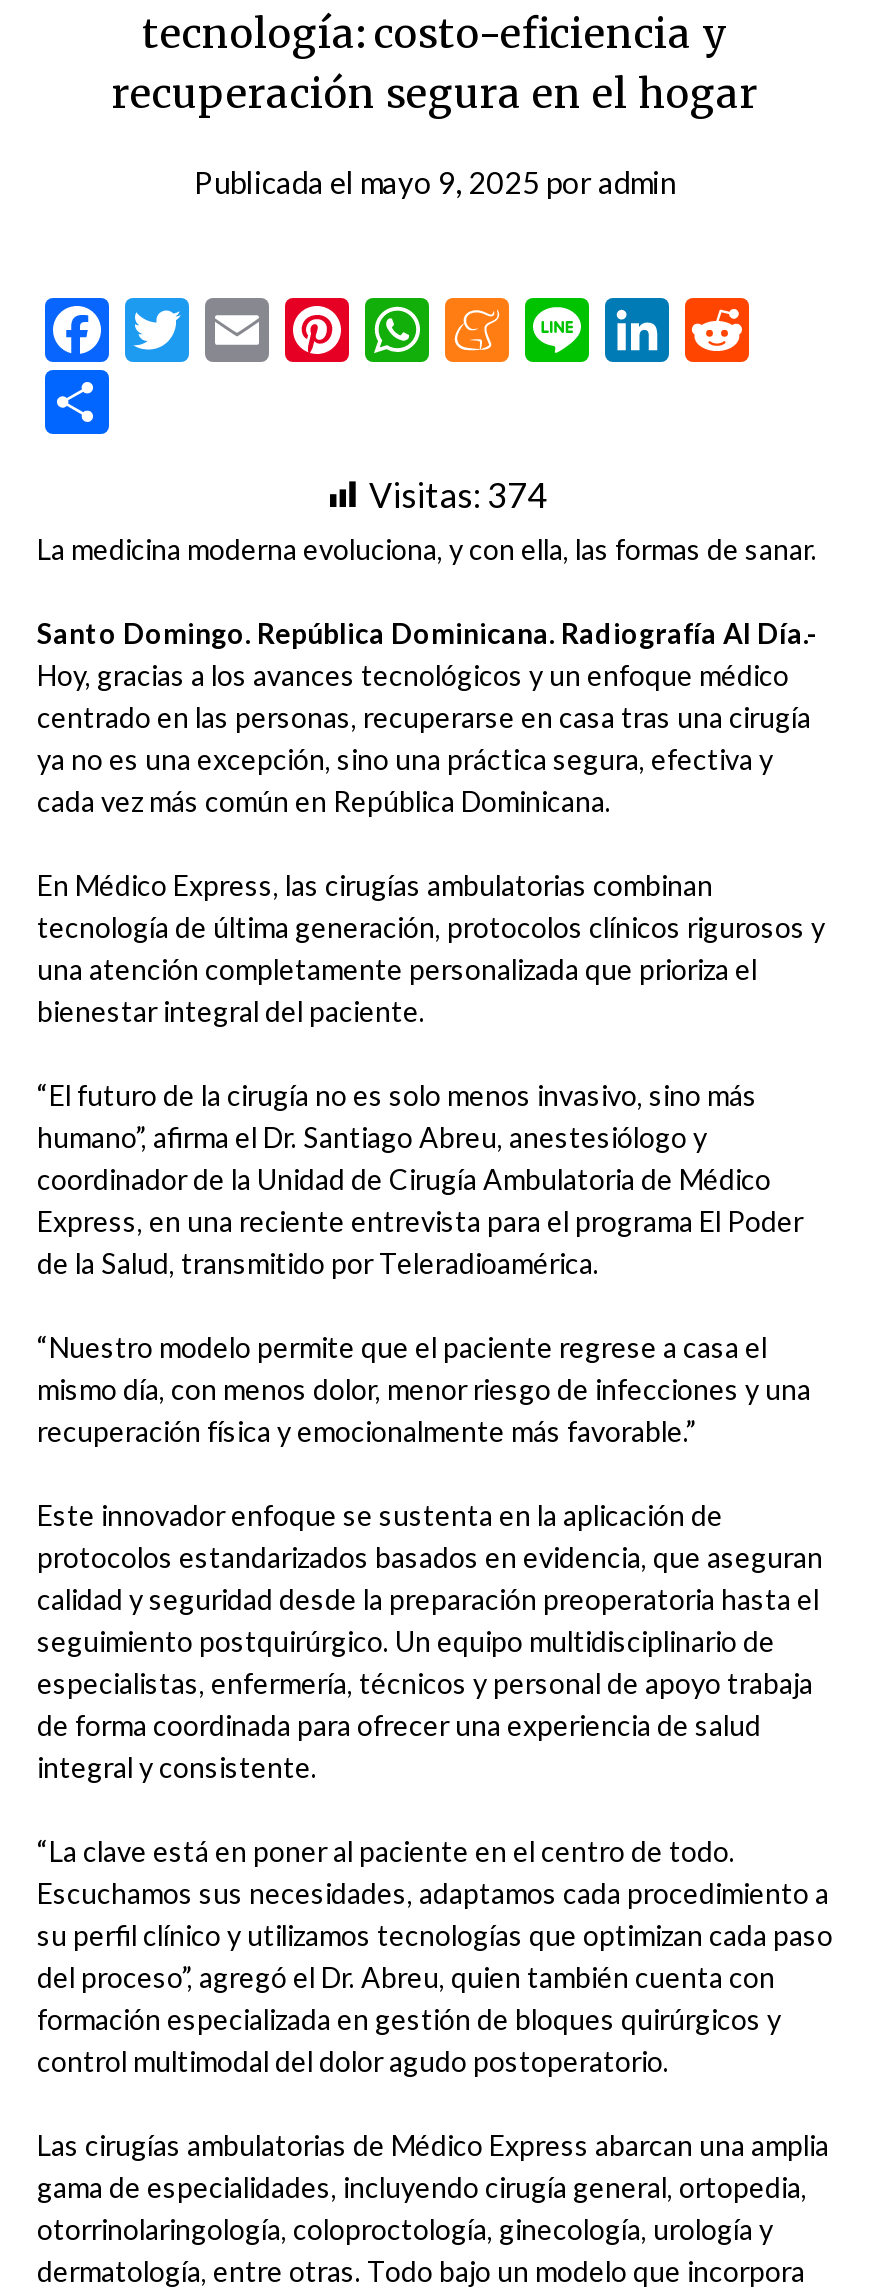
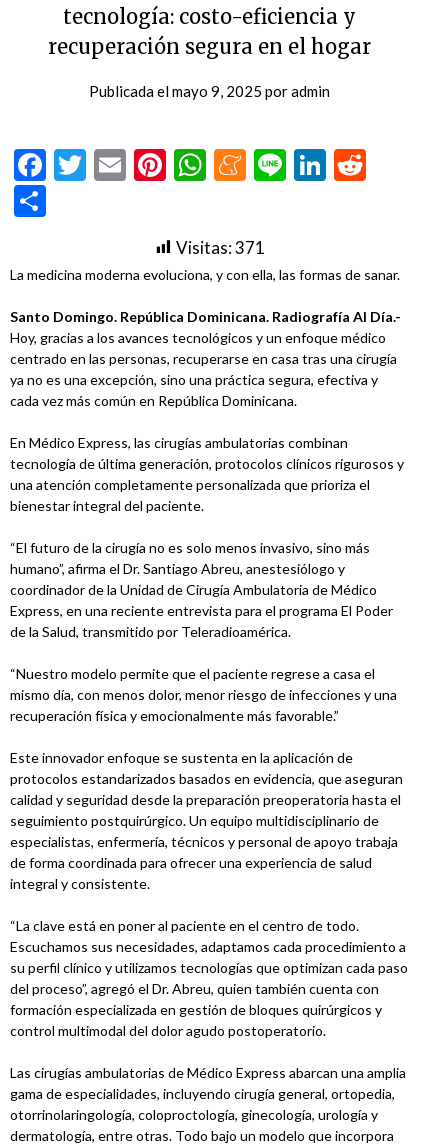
[369,473,547,515] Visitas: 374 -> [176,237,265,258] Visitas: 371

